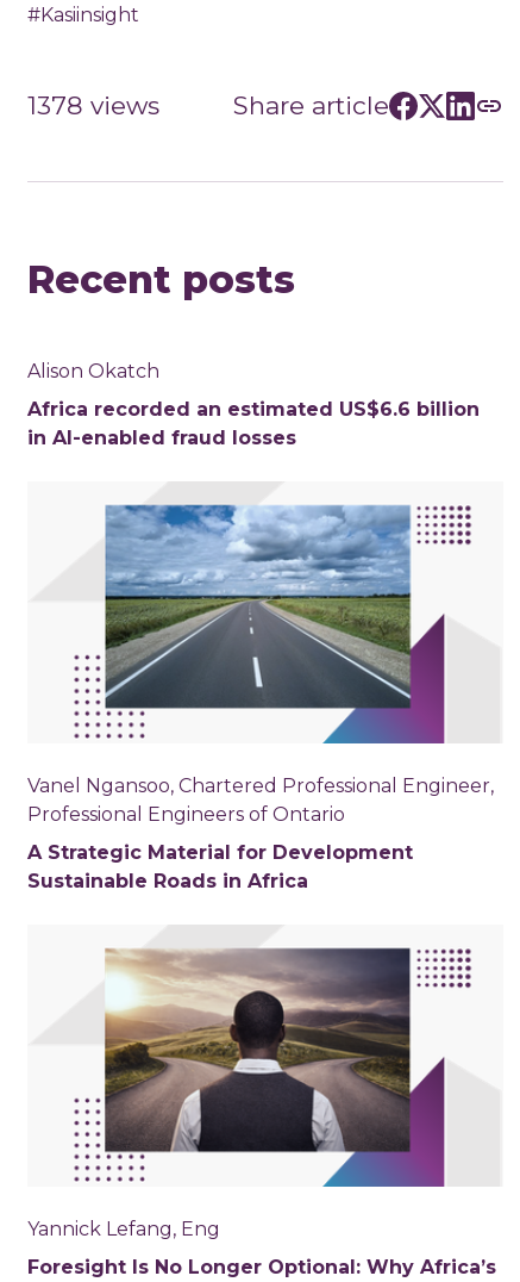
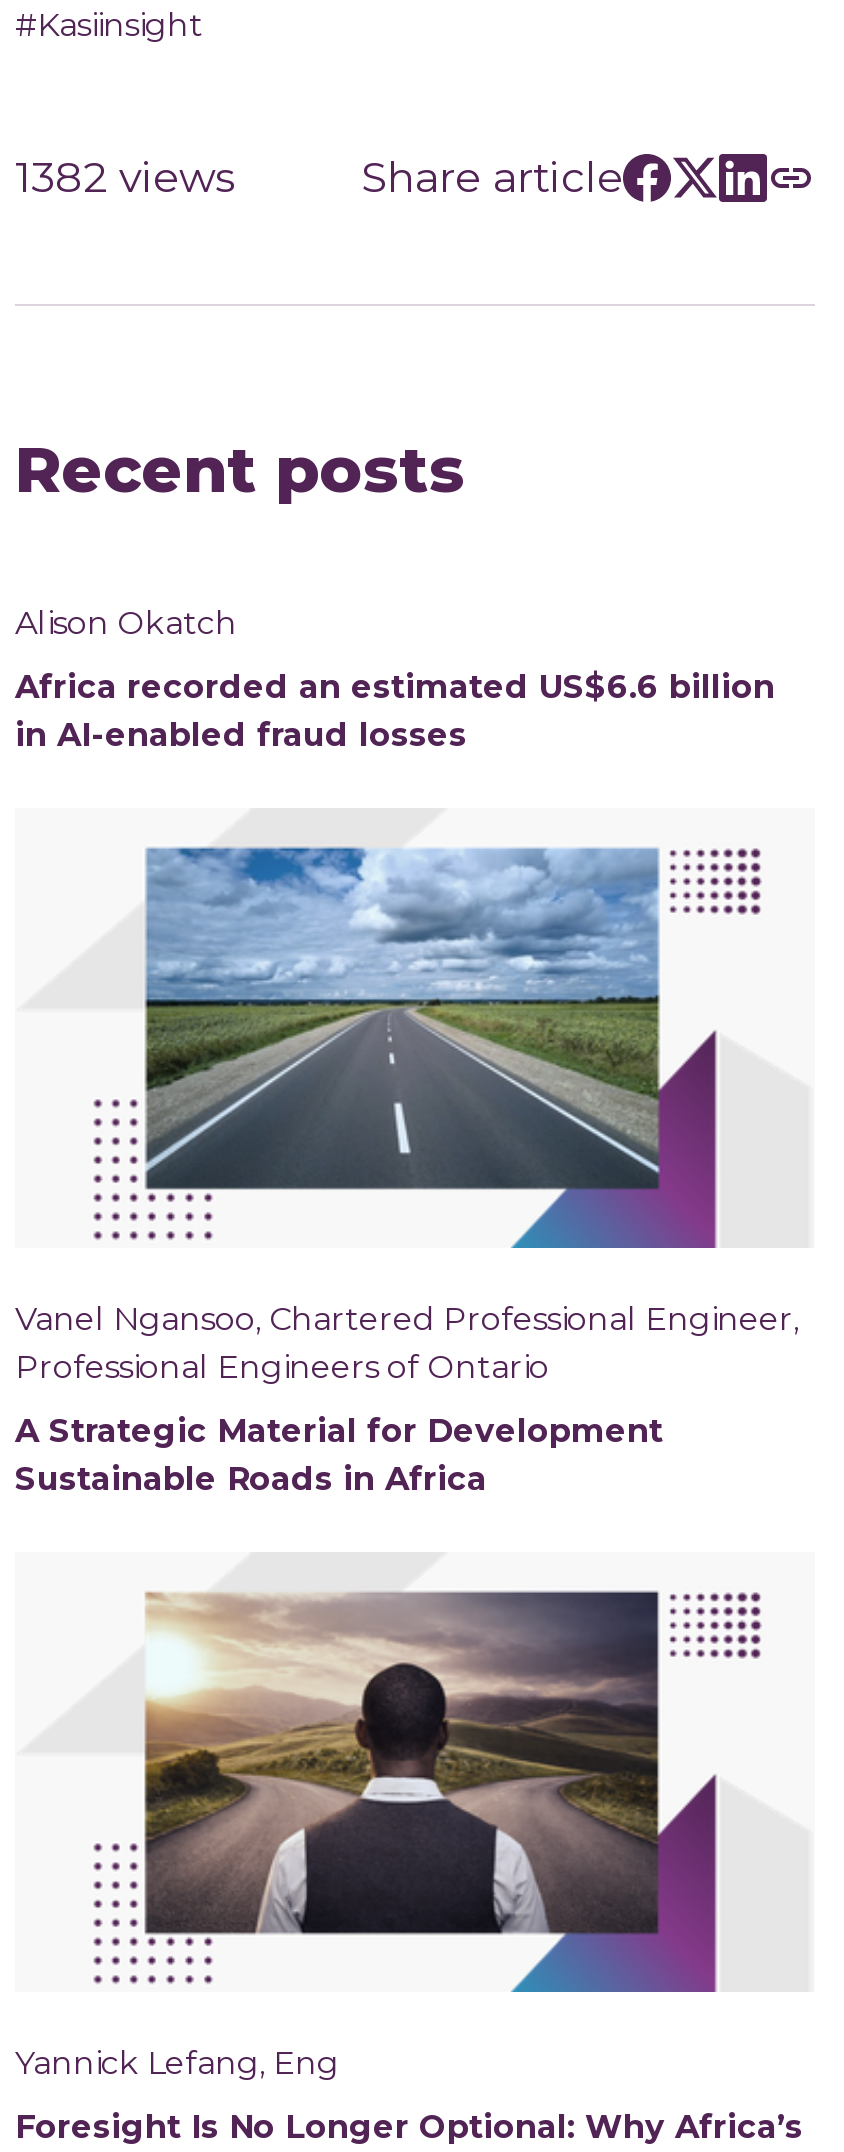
[27,91,159,120] 1378 views -> [15,152,235,202] 1382 views

